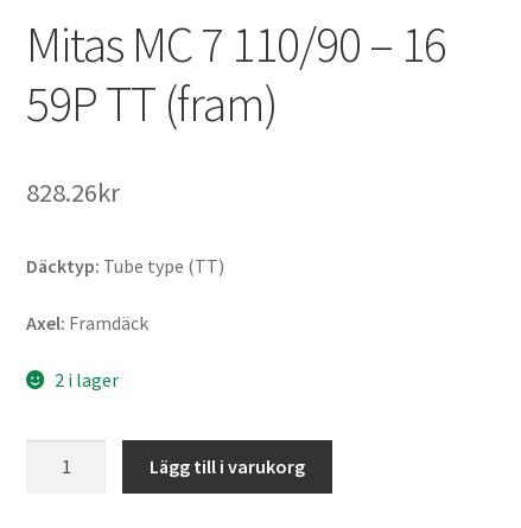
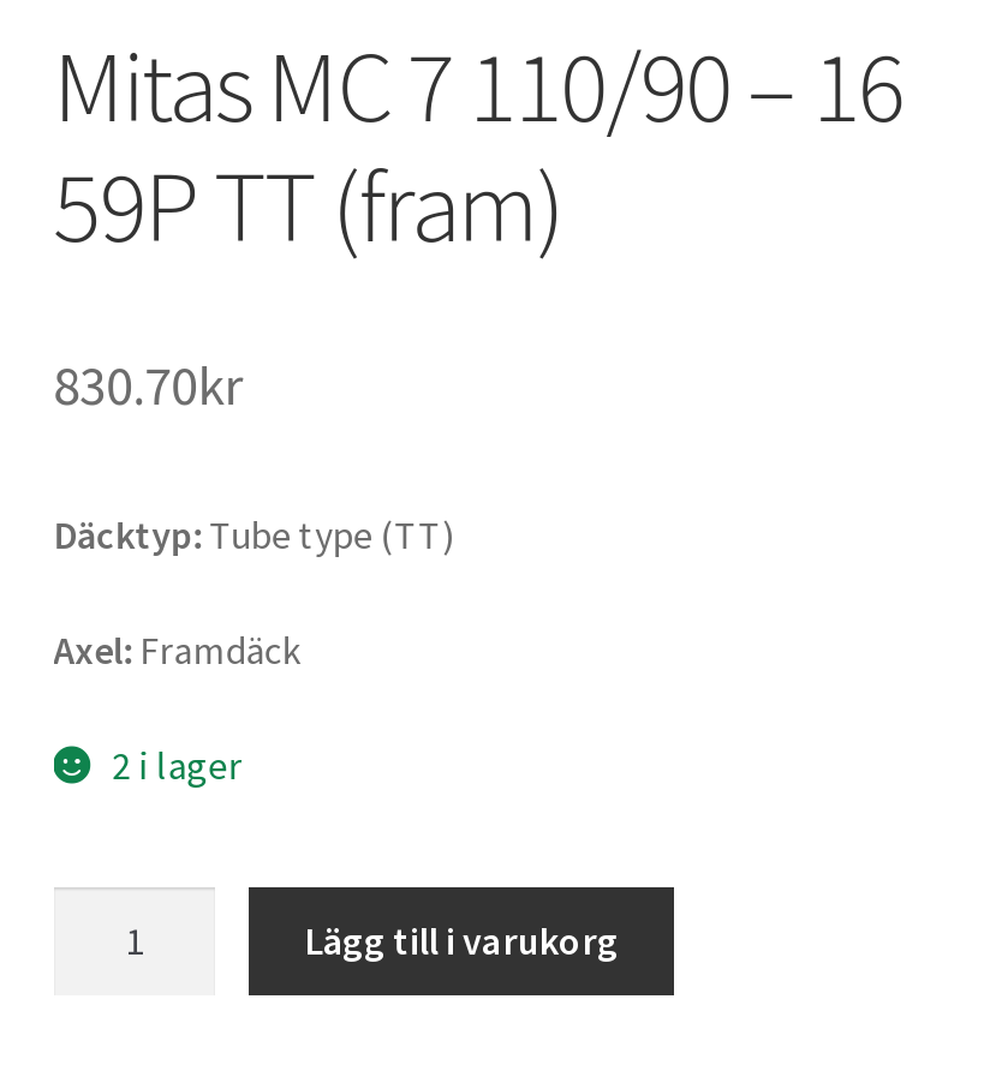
[26,176,119,209] 828.26kr -> [53,352,243,420] 830.70kr

